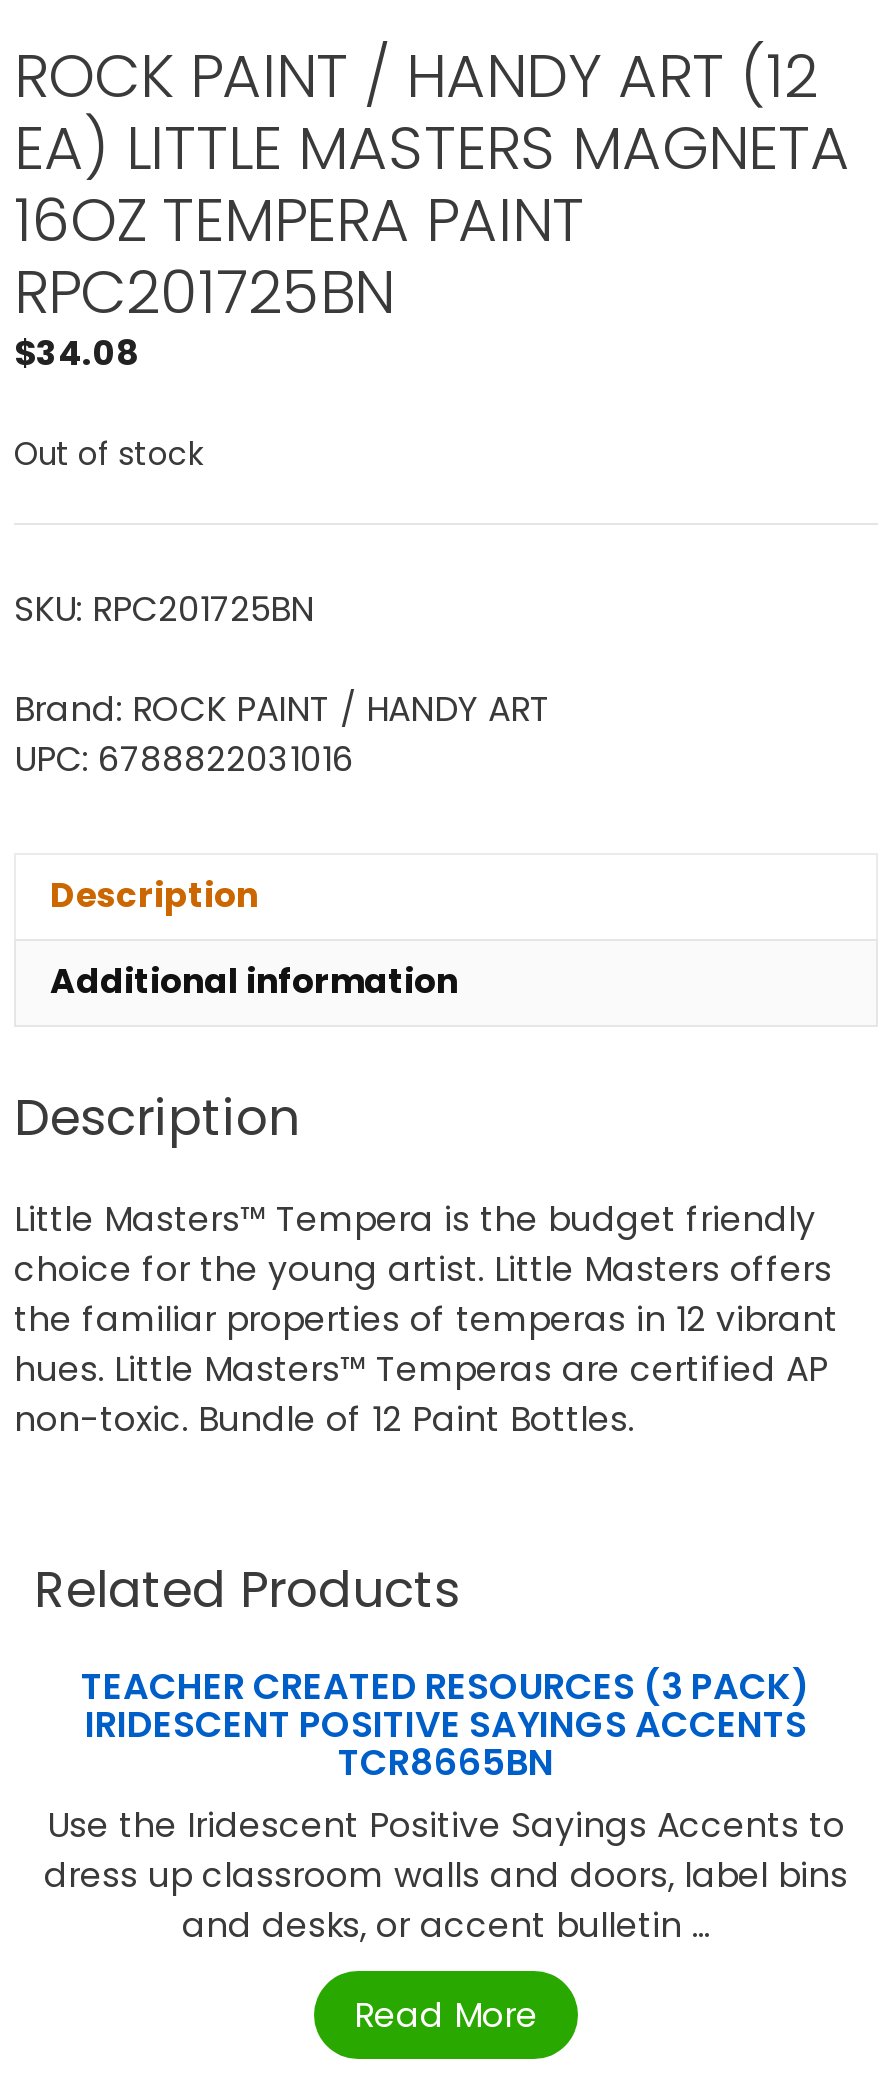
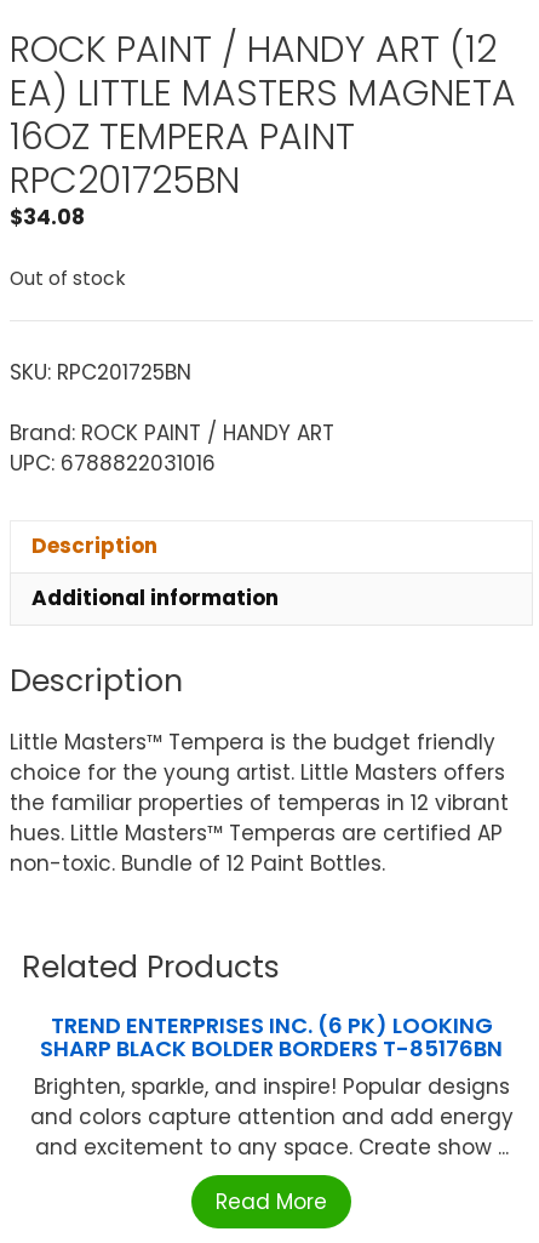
[44,1662,848,1950] TEACHER CREATED RESOURCES (3 PACK) | IRIDESCENT POSITIVE SAYINGS ACCENTS | TCR8665BN | Use the Iridescent Positive Sayings Accents to | dress up classroom walls and doors, label bins | and desks, or accent bulletin ... -> [30,1011,513,1162] TREND ENTERPRISES INC. (6 PK) LOOKING | SHARP BLACK BOLDER BORDERS T-85176BN | Brighten, sparkle, and inspire! Popular designs | and colors capture attention and add energy | and excitement to any space. Create show ...

